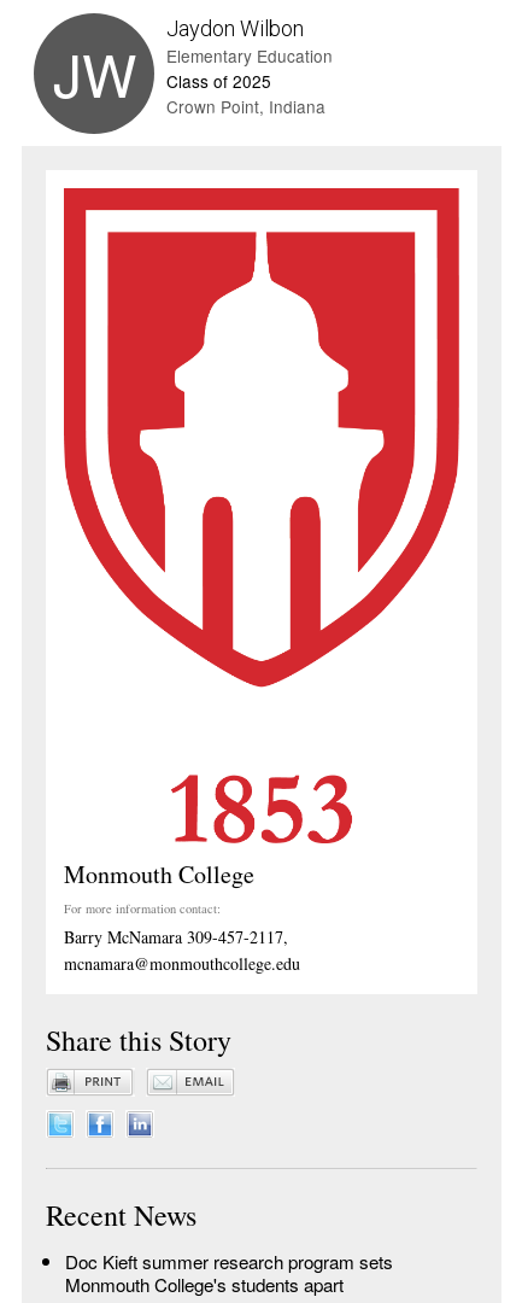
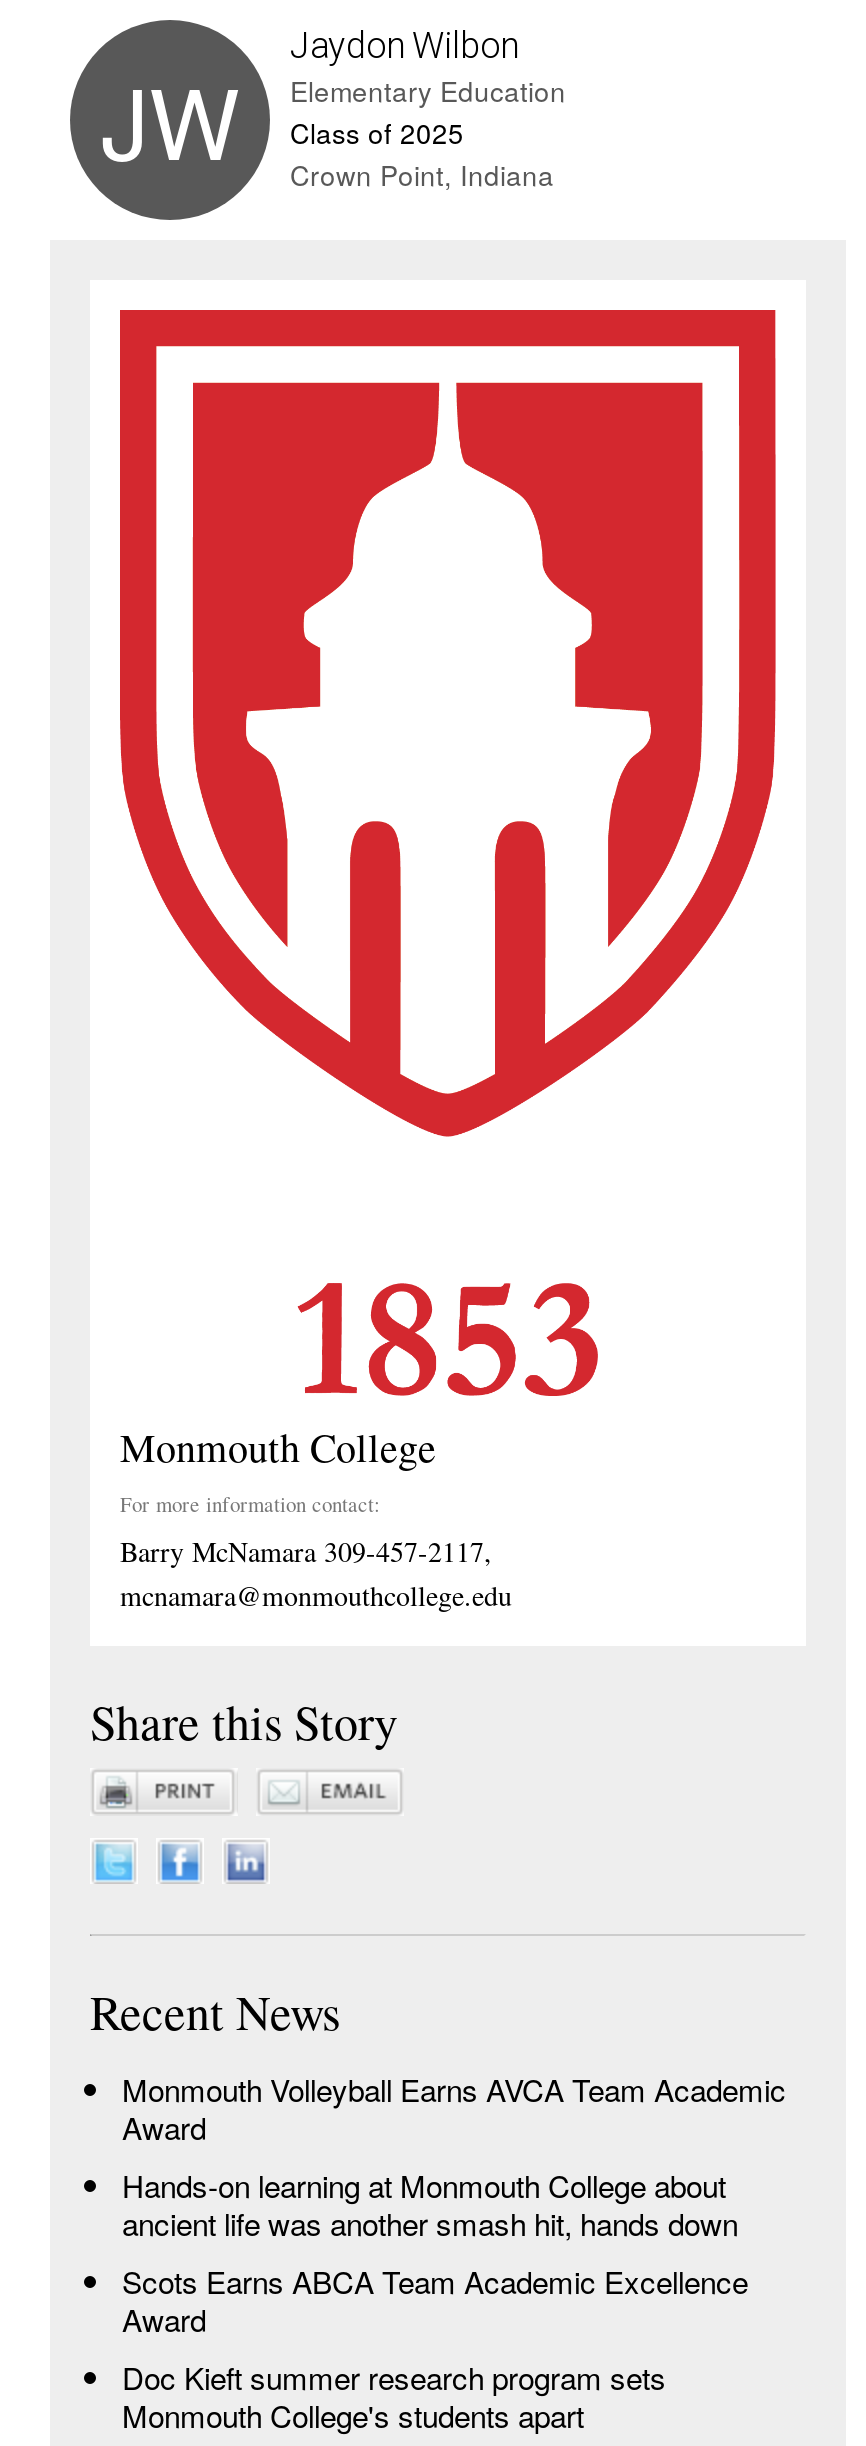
none -> [122,2069,786,2341] Monmouth Volleyball Earns AVCA Team Academic | Award | Hands-on learning at Monmouth College about | ancient life was another smash hit, hands down | Scots Earns ABCA Team Academic Excellence | Award

